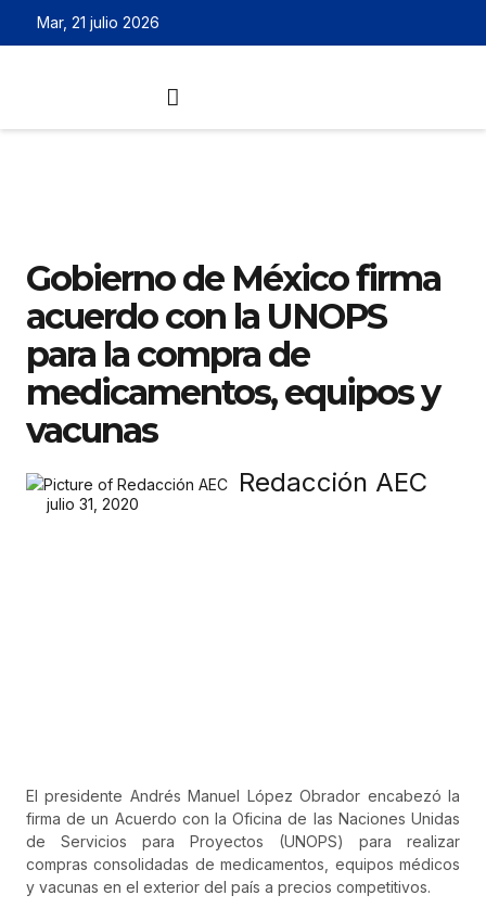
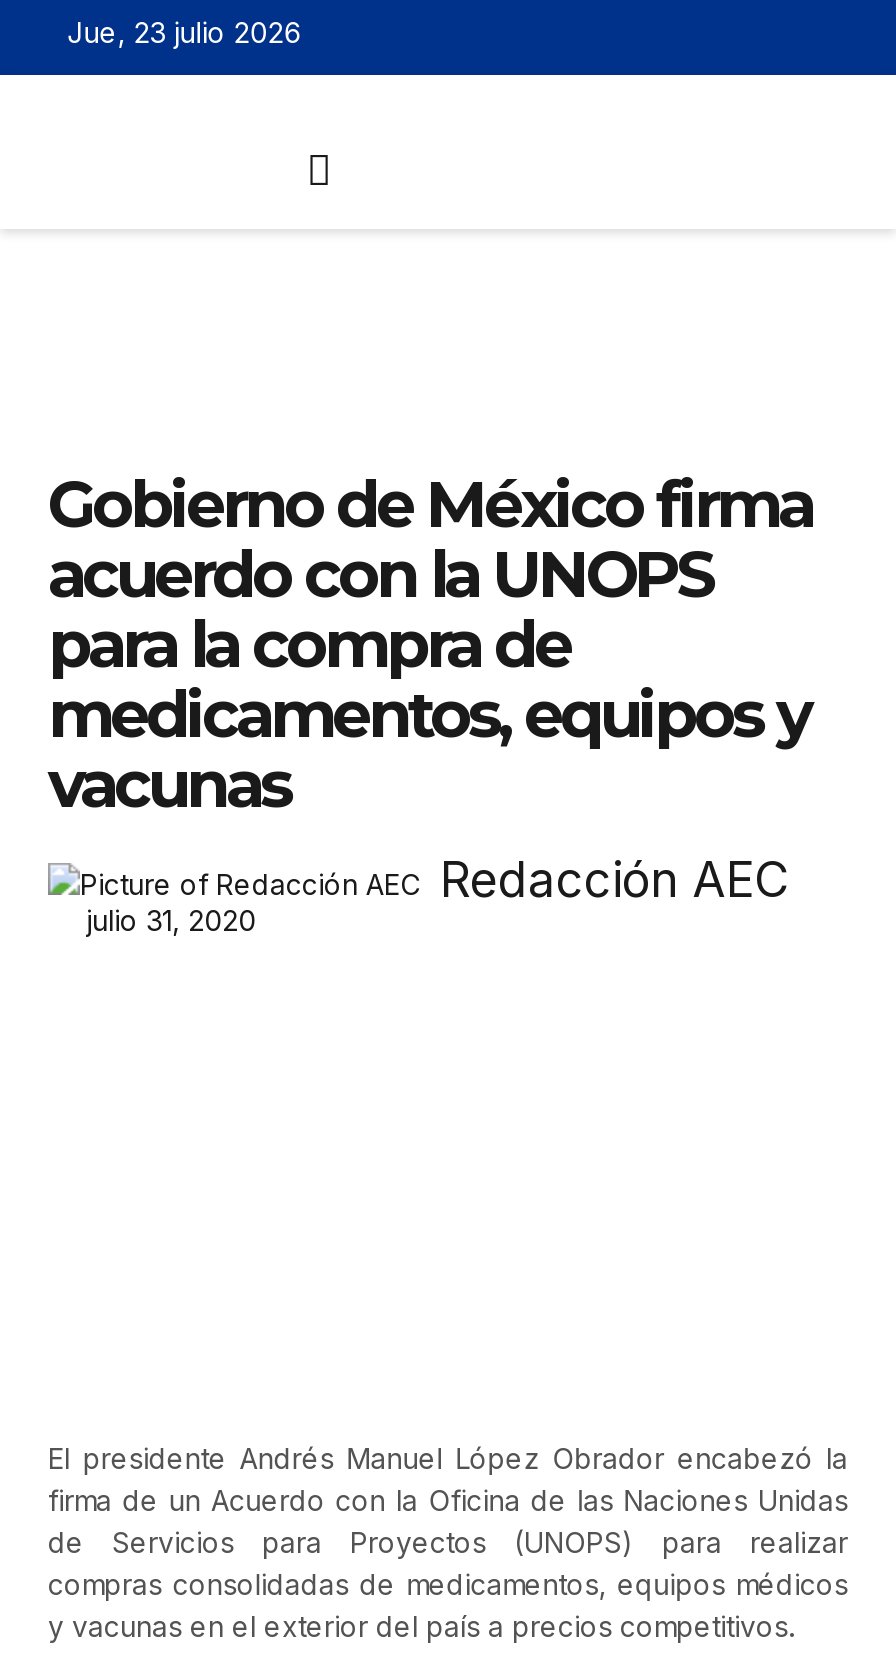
[37,12,159,31] Mar, 21 julio 2026 -> [68,14,302,48] Jue, 23 julio 2026

